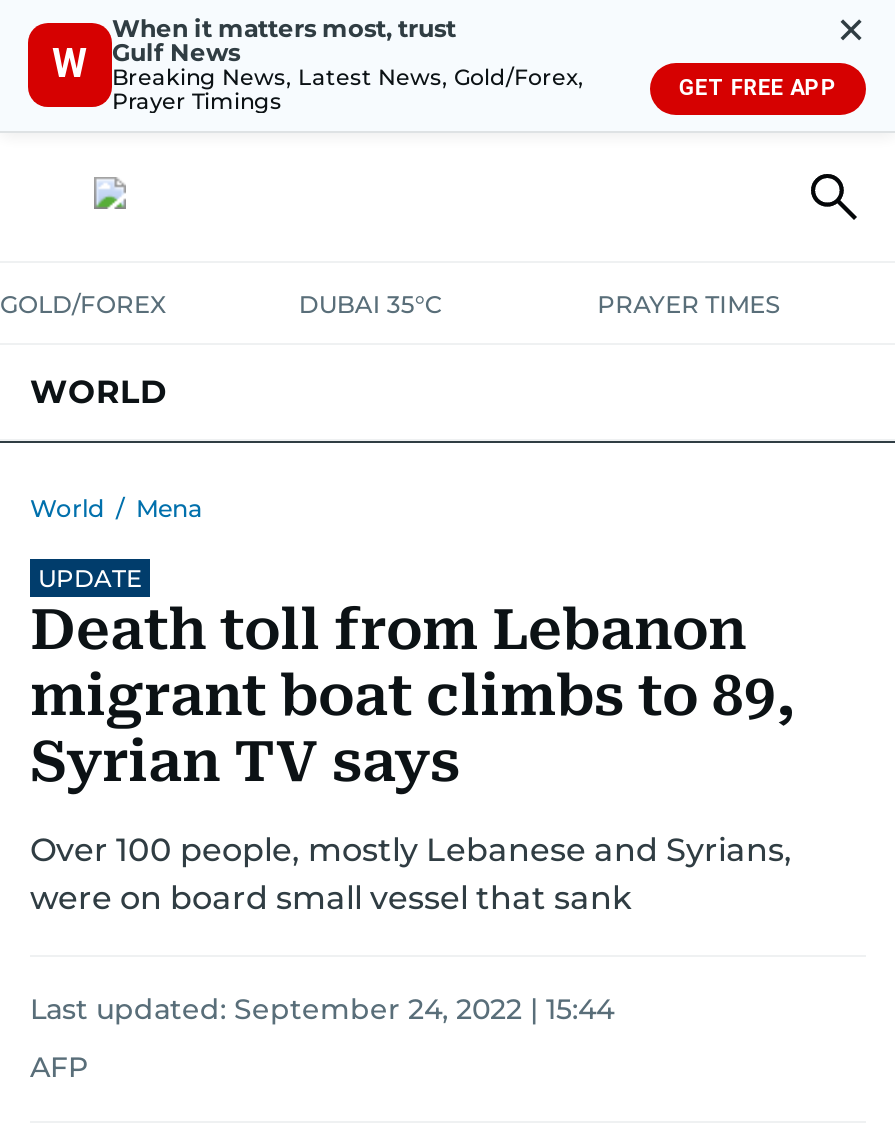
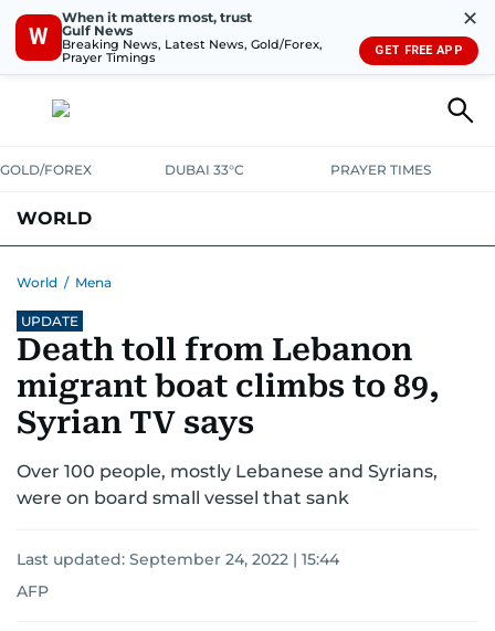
[299,289,443,319] DUBAI 35°C -> [165,161,245,178] DUBAI 33°C

